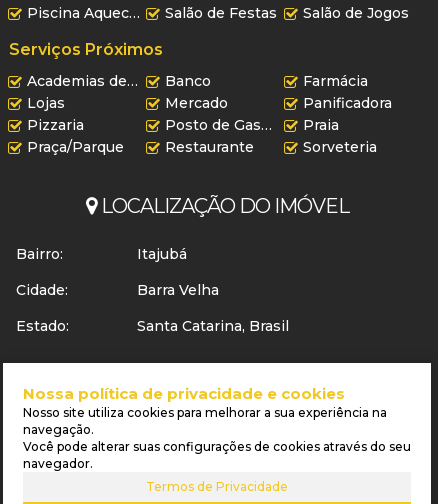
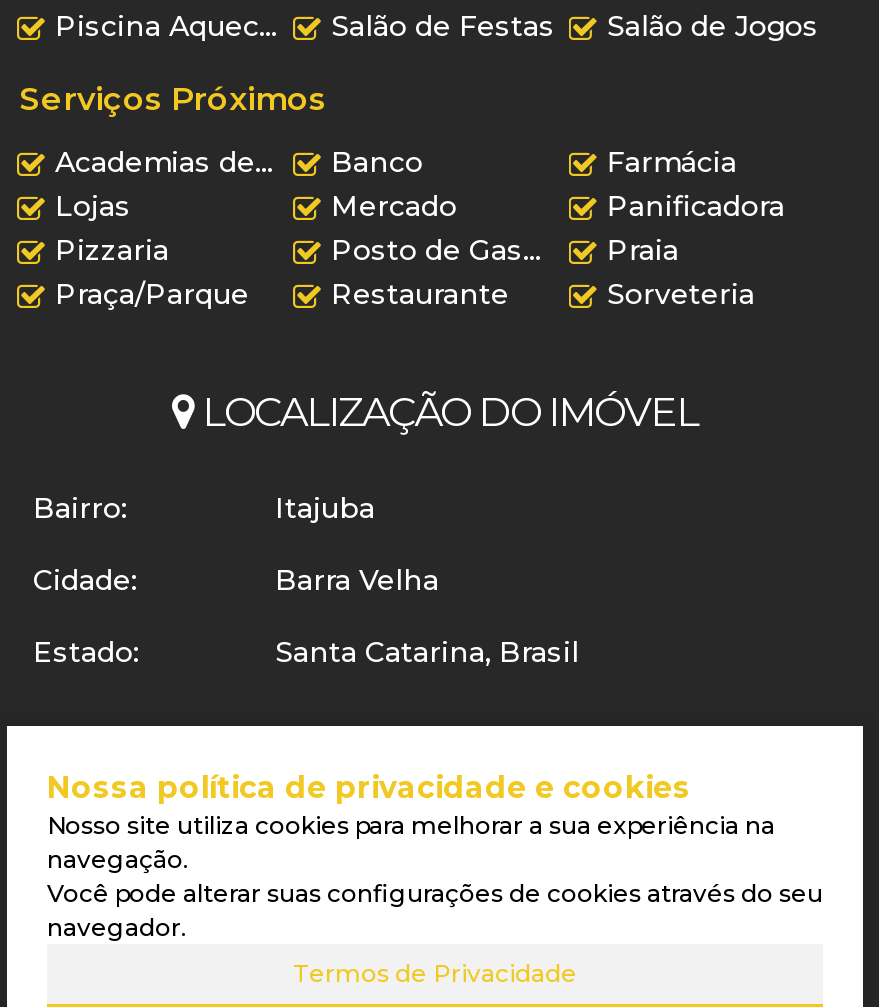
[137,244,187,262] Itajubá -> [275,489,375,525] Itajuba

